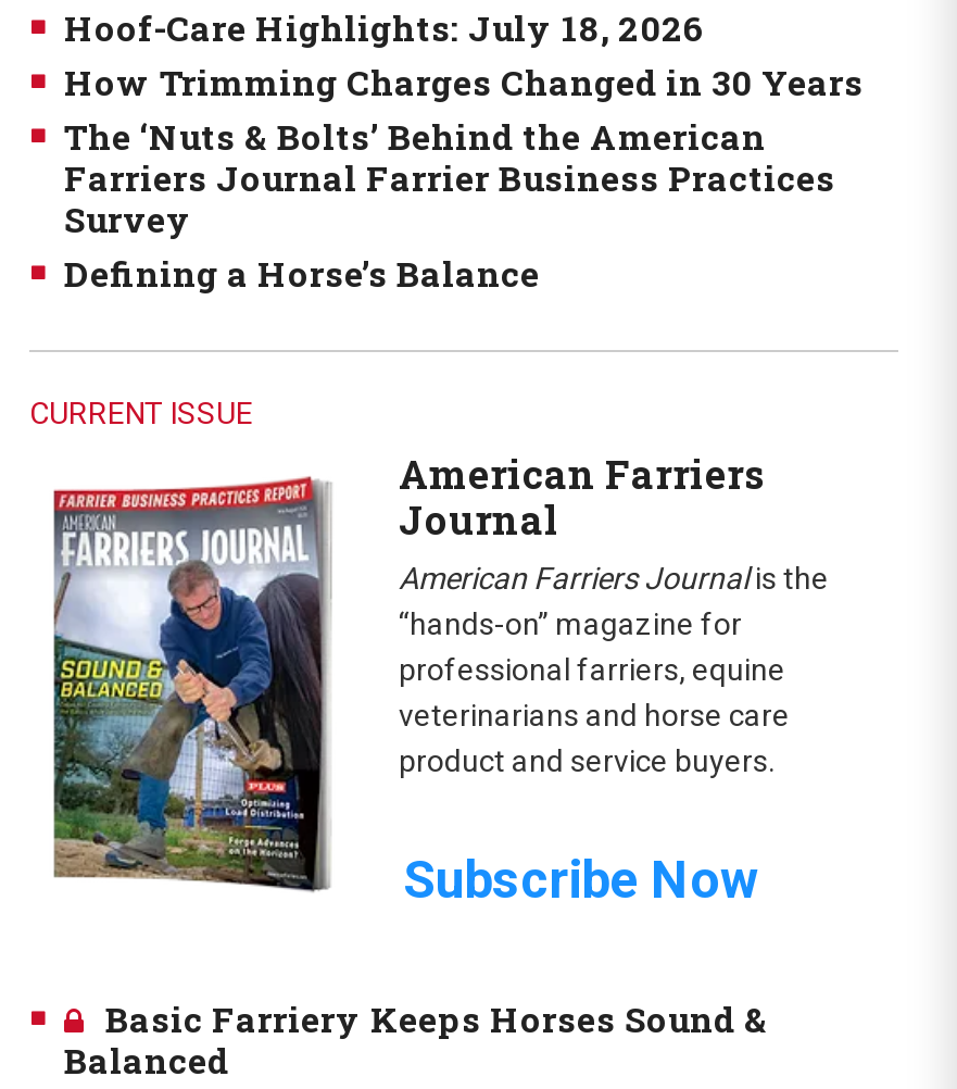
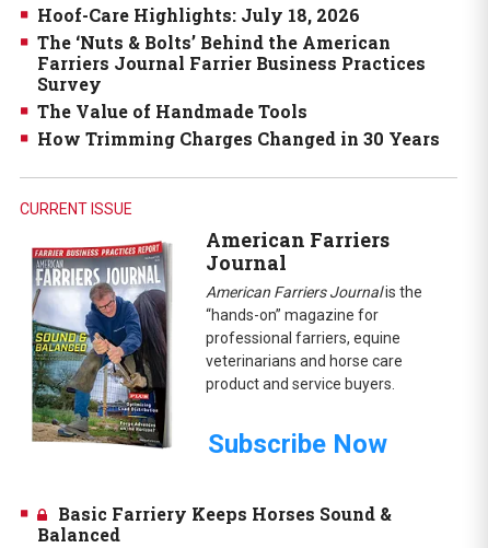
moved [64,60,864,106] -> [37,126,440,149]: How Trimming Charges Changed in 30 Years
moved [64,114,835,243] -> [37,30,426,95]: The ‘Nuts & Bolts’ Behind the American | Farriers Journal Farrier Business Practices | Survey
[64,251,540,297] Defining a Horse’s Balance -> [37,99,307,122] The Value of Handmade Tools

